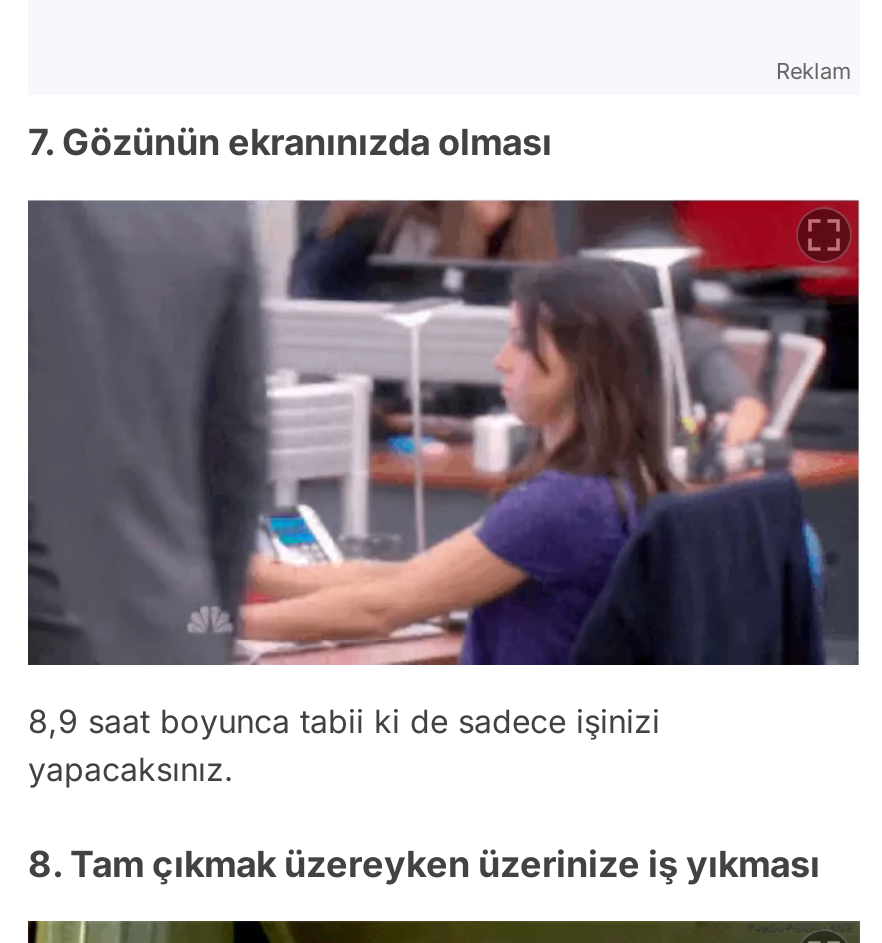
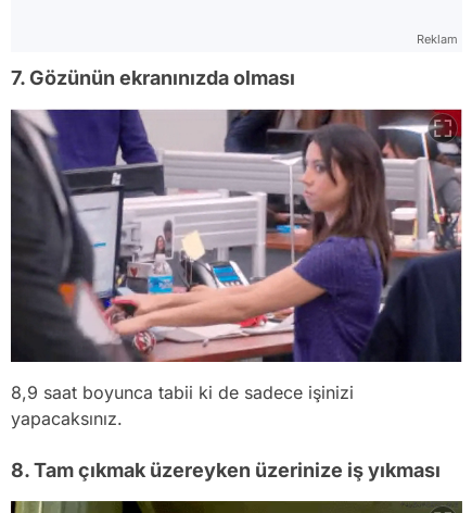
[28,199,860,667] [image] -> [12,109,462,363] [image]

